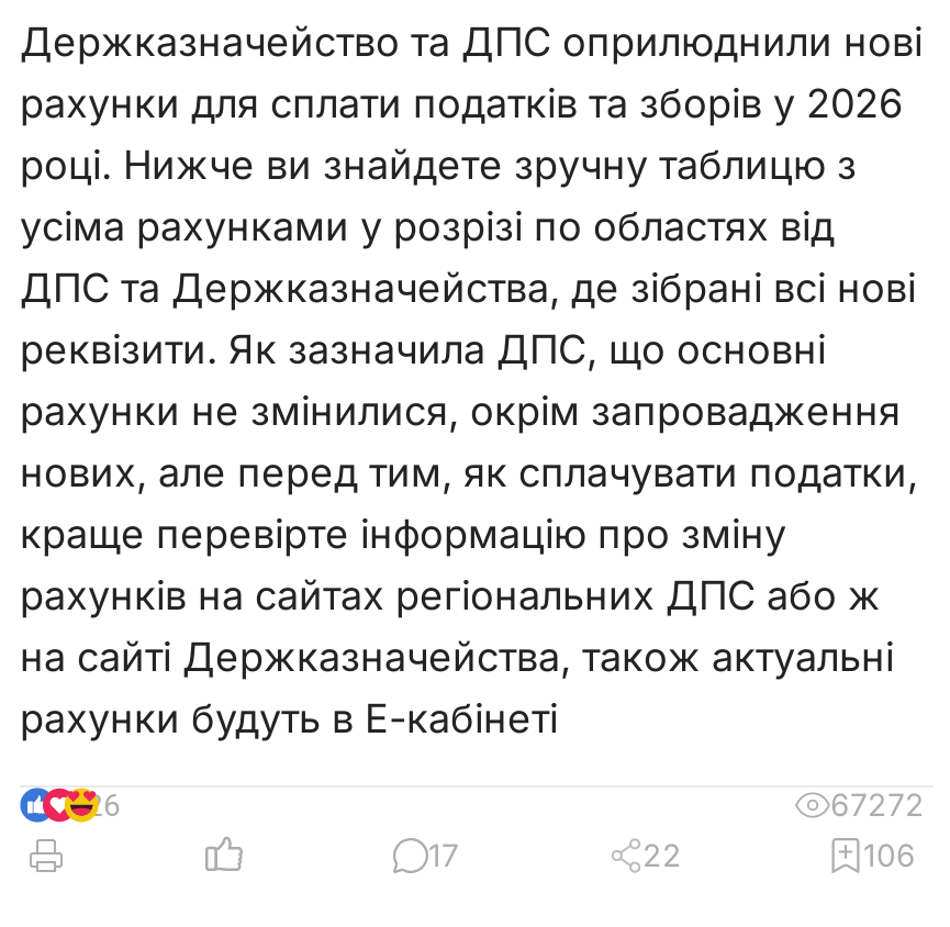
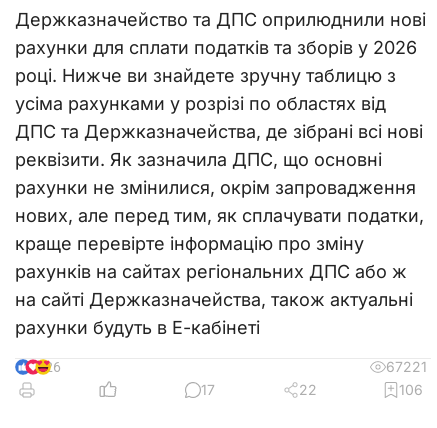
[830,785,925,823] 67272 -> [386,358,427,375] 67221

